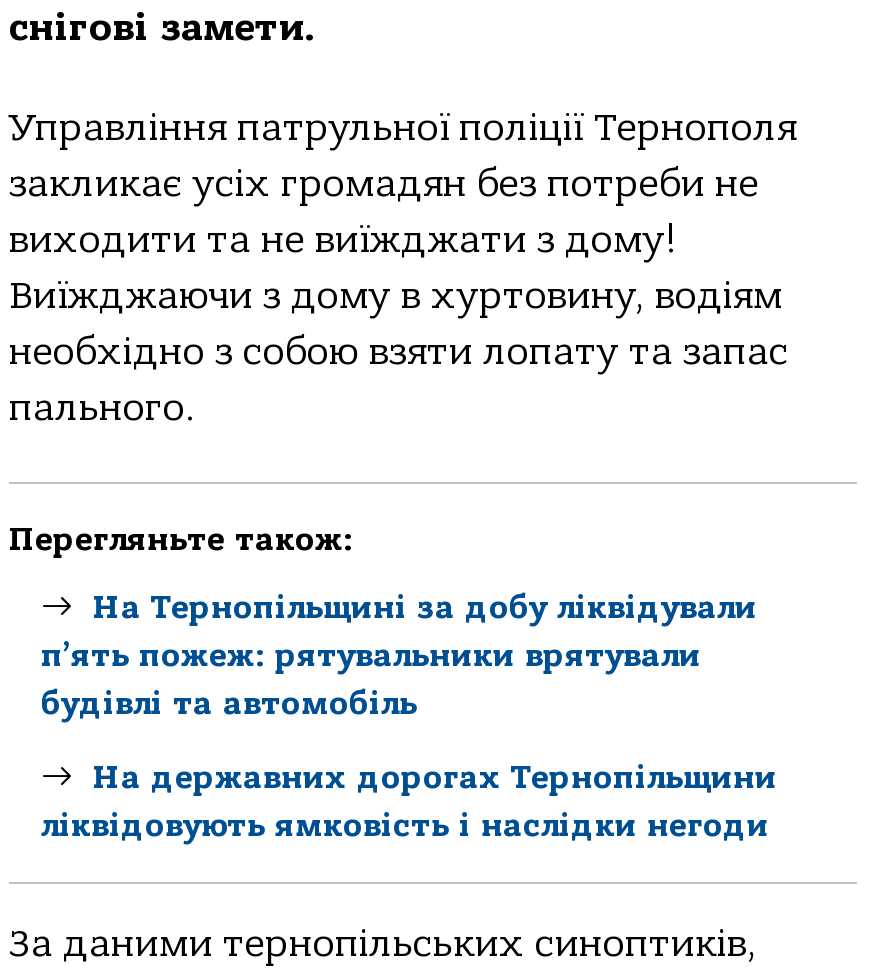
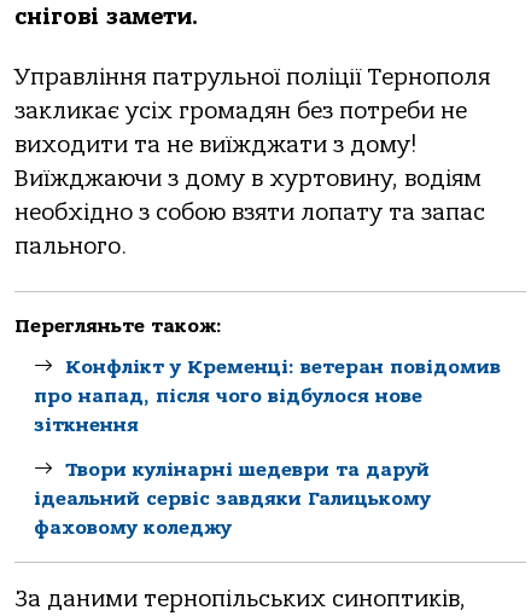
[41,590,757,722] На Тернопільщині за добу ліквідували | п’ять пожеж: рятувальники врятували | будівлі та автомобіль -> [34,356,501,436] Конфлікт у Кременці: ветеран повідомив | про напад, після чого відбулося нове | зіткнення
[41,759,777,843] На державних дорогах Тернопільщини | ліквідовують ямковість і наслідки негоди -> [34,458,431,538] Твори кулінарні шедеври та даруй | ідеальний сервіс завдяки Галицькому | фаховому коледжу

